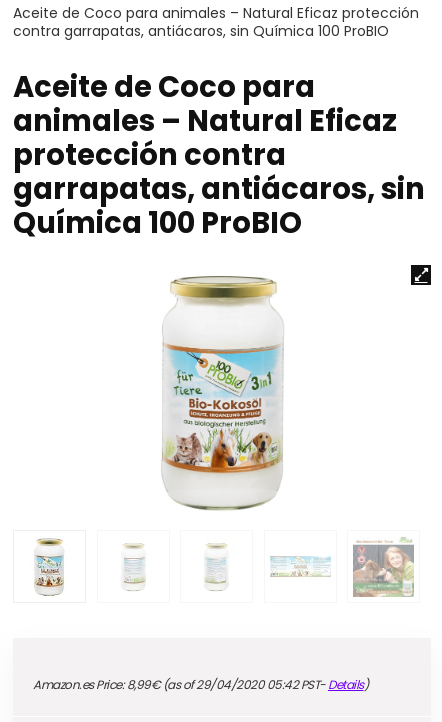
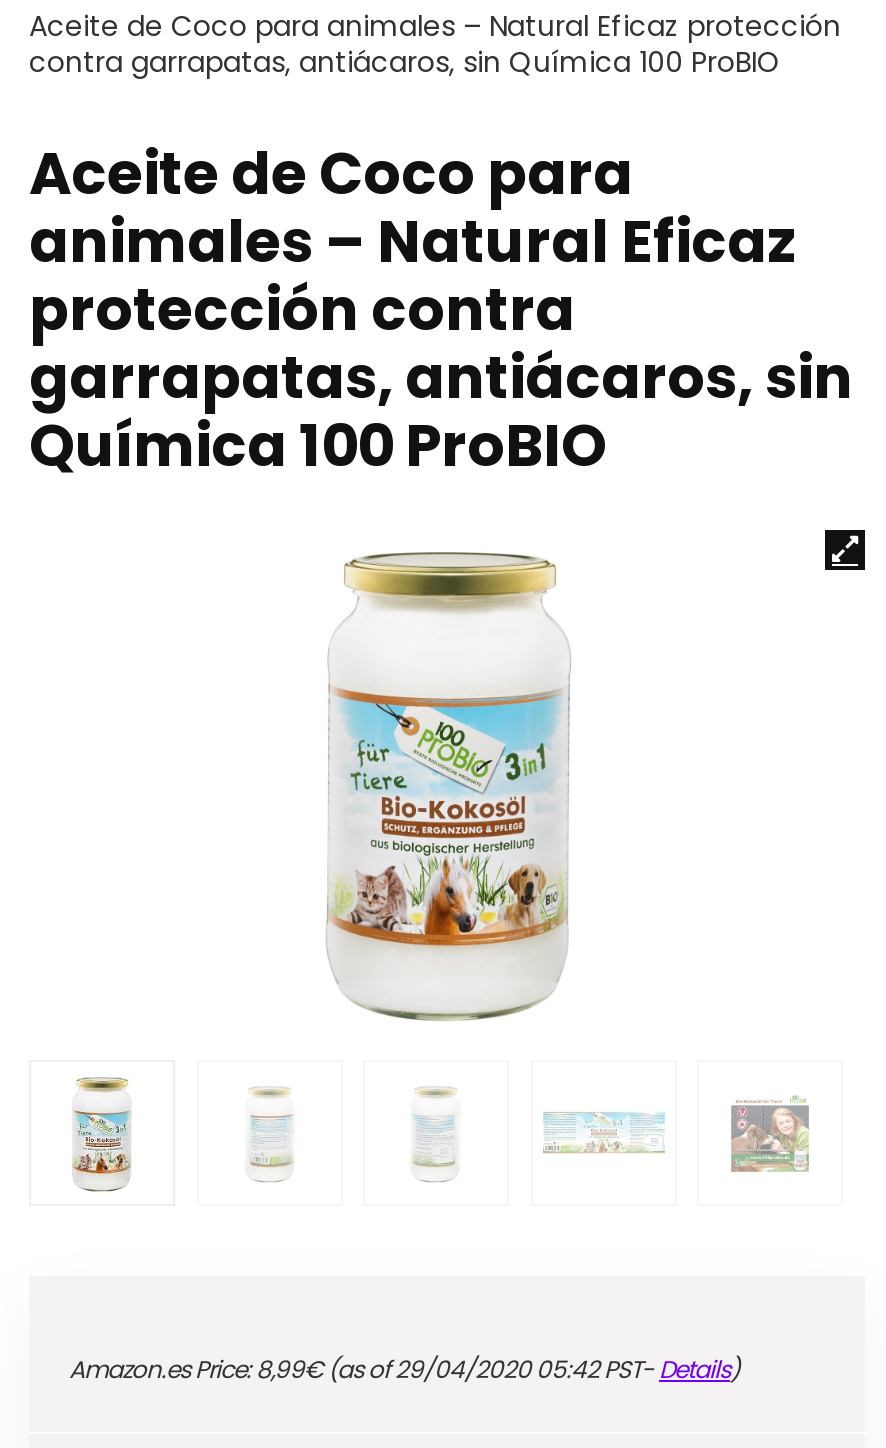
[352,537,415,598] [image] -> [709,1076,831,1194] [image]

